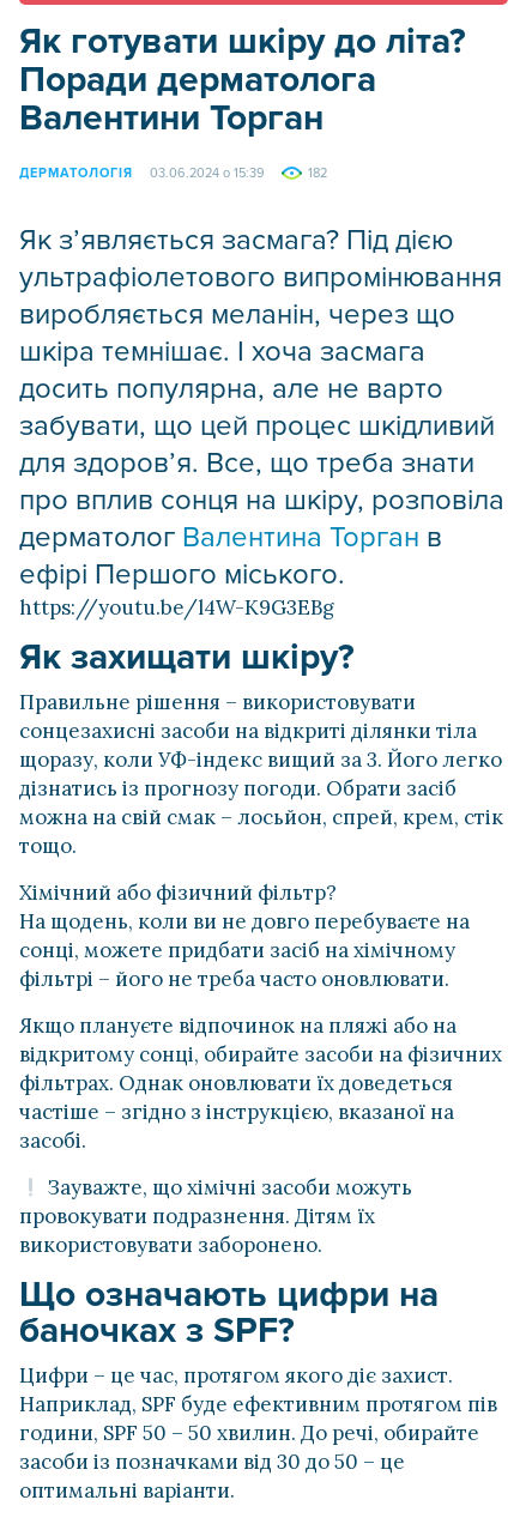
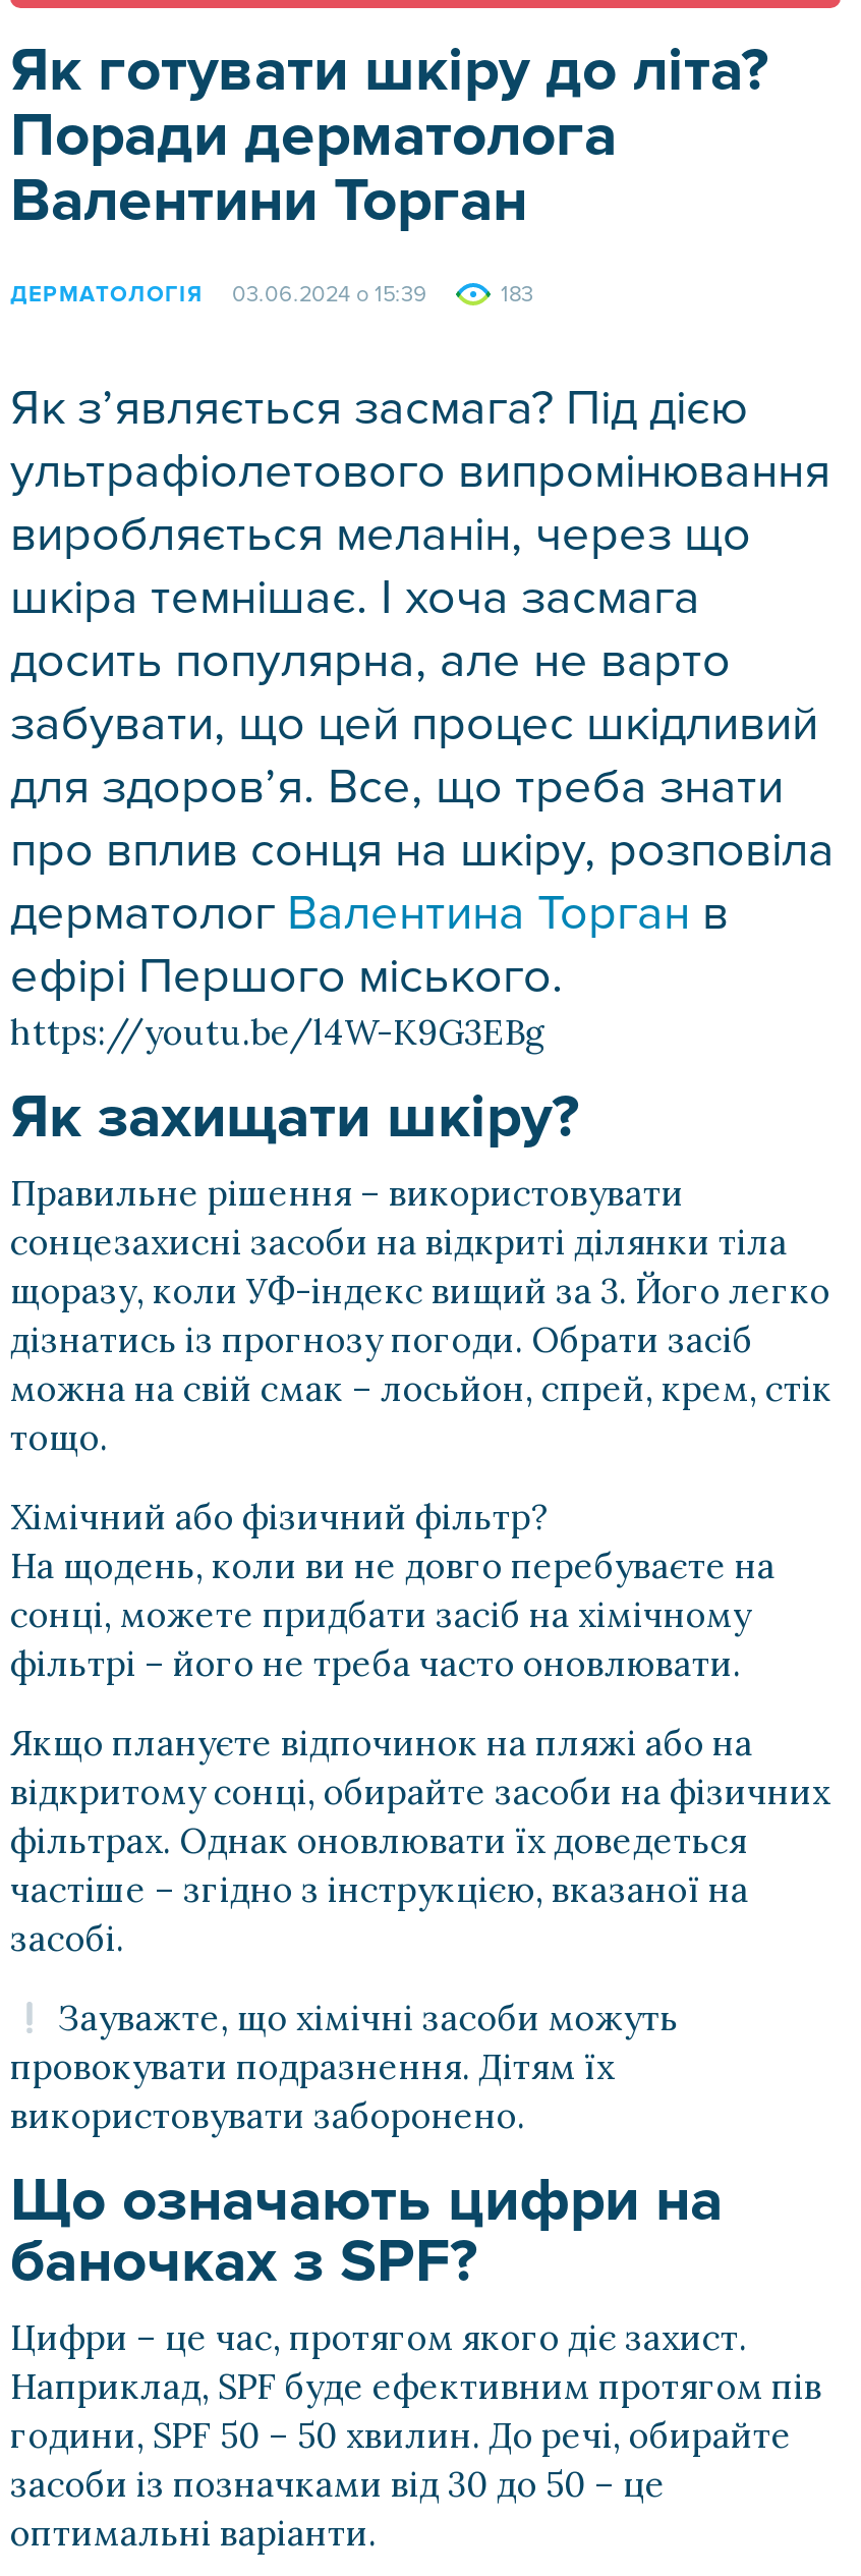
[308,165,327,181] 182 -> [501,281,533,307] 183

